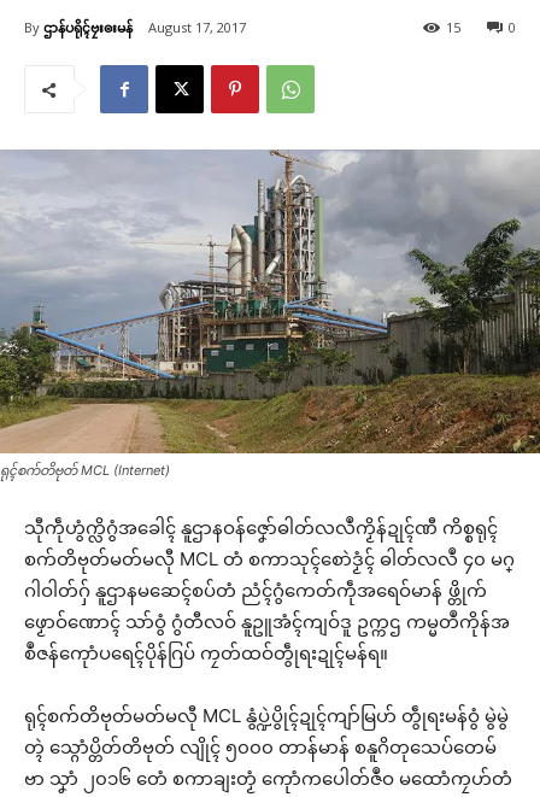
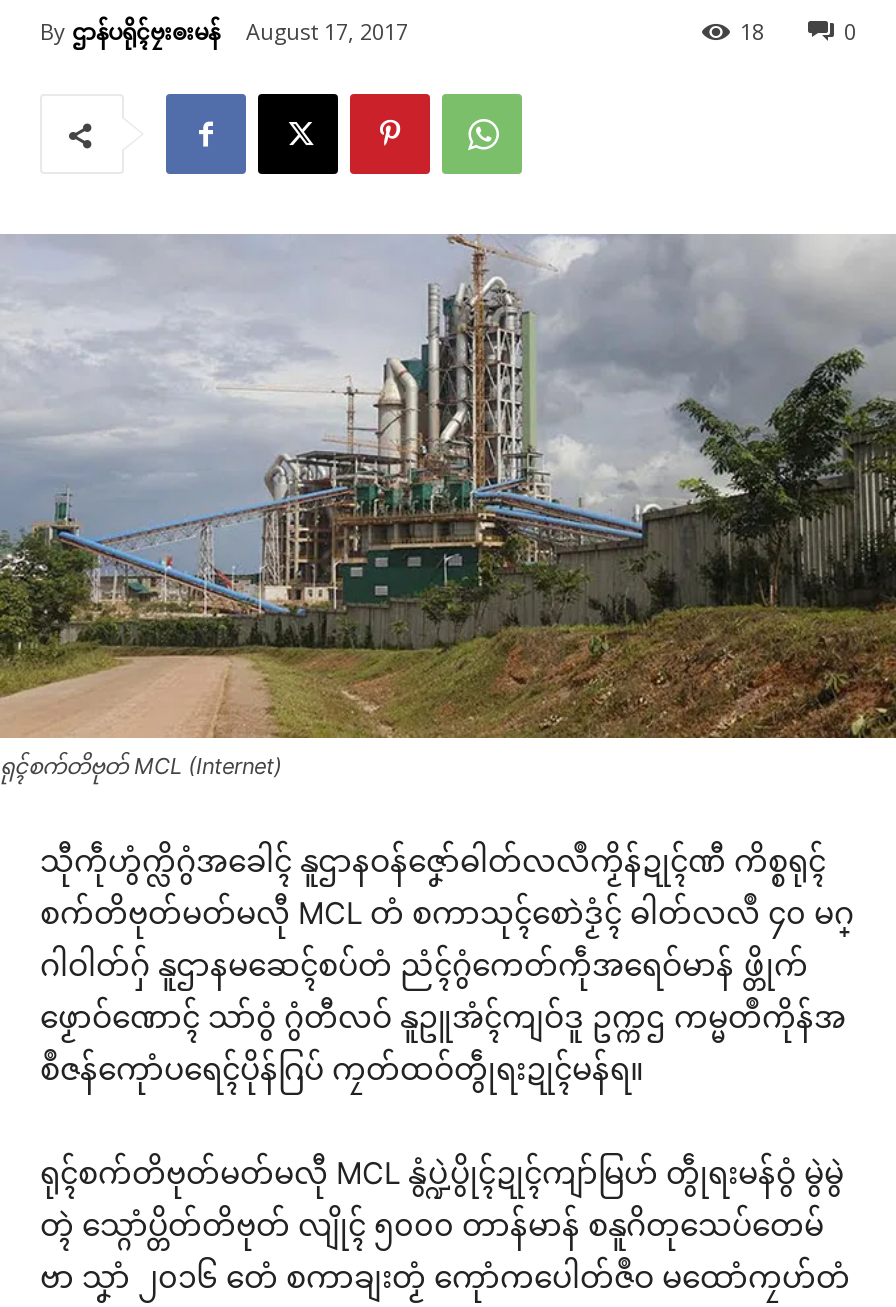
[446,18,460,36] 15 -> [740,16,764,46] 18

